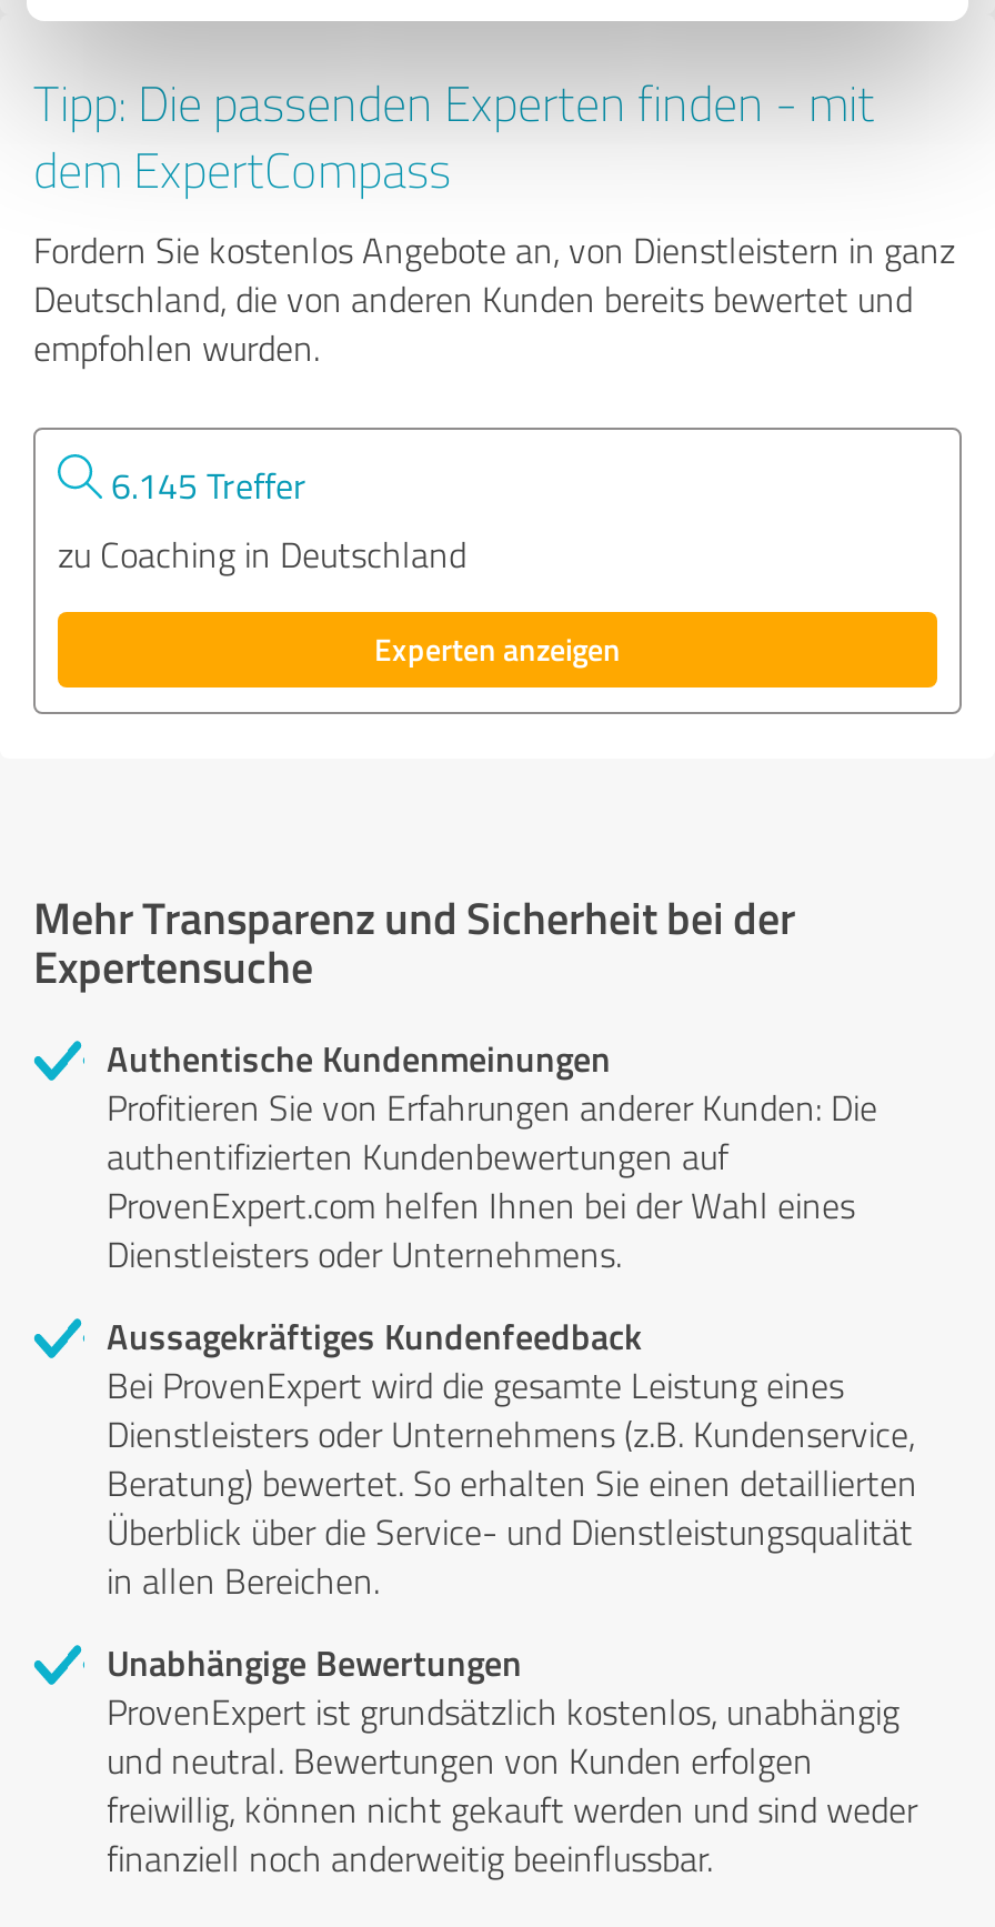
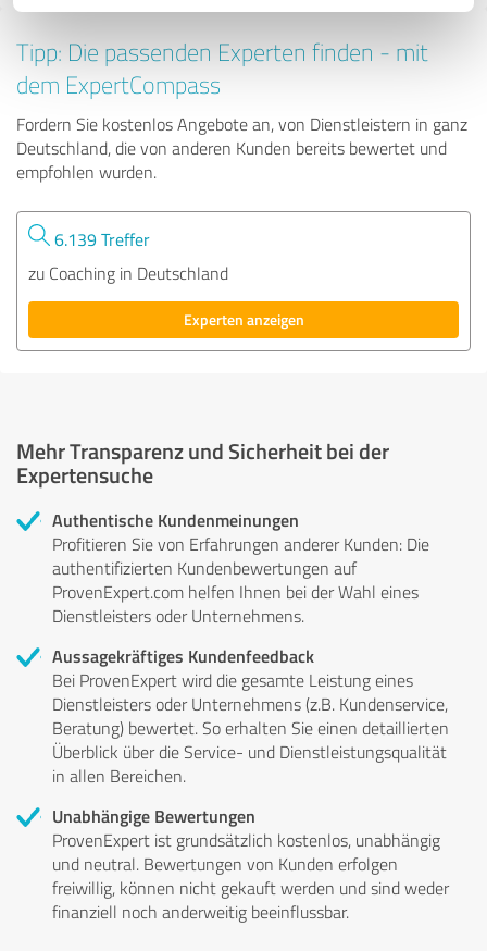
[102,460,306,509] 6.145 Treffer -> [50,227,150,251] 6.139 Treffer

